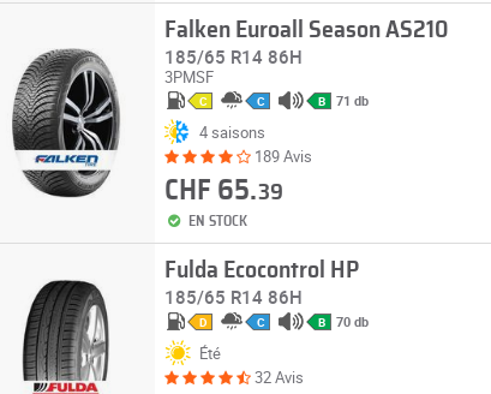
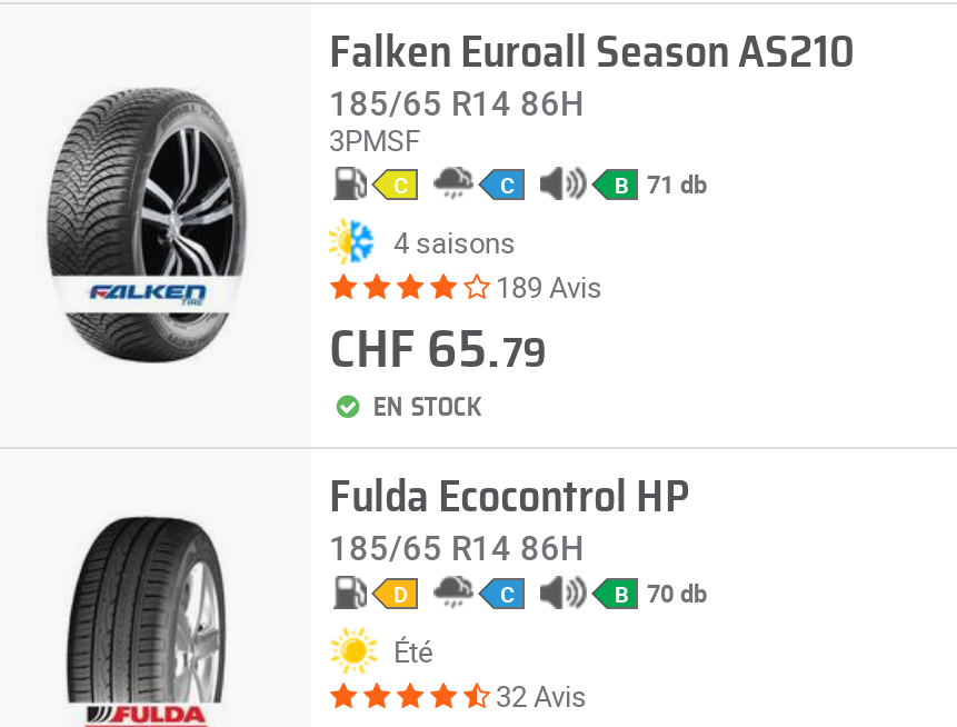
[164,177,283,205] CHF 65.39 -> [329,325,547,378] CHF 65.79

